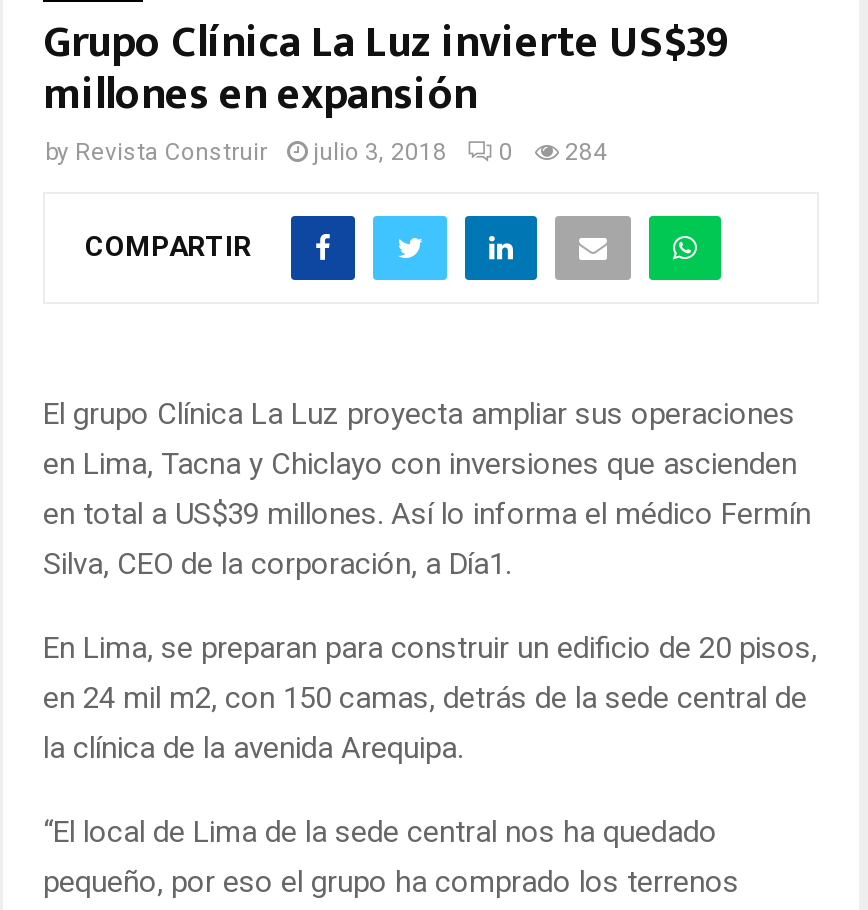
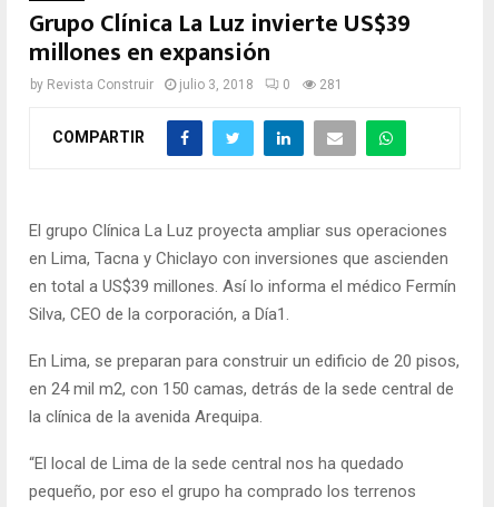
[45,138,607,166] by Revista Construir julio 3, 2018 0 284 -> [30,77,343,92] by Revista Construir julio 3, 2018 0 281

